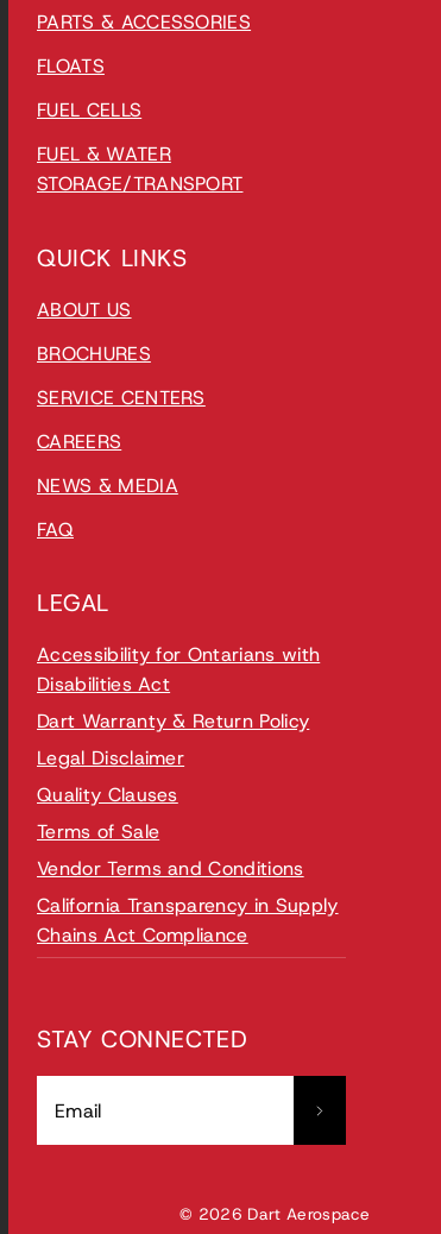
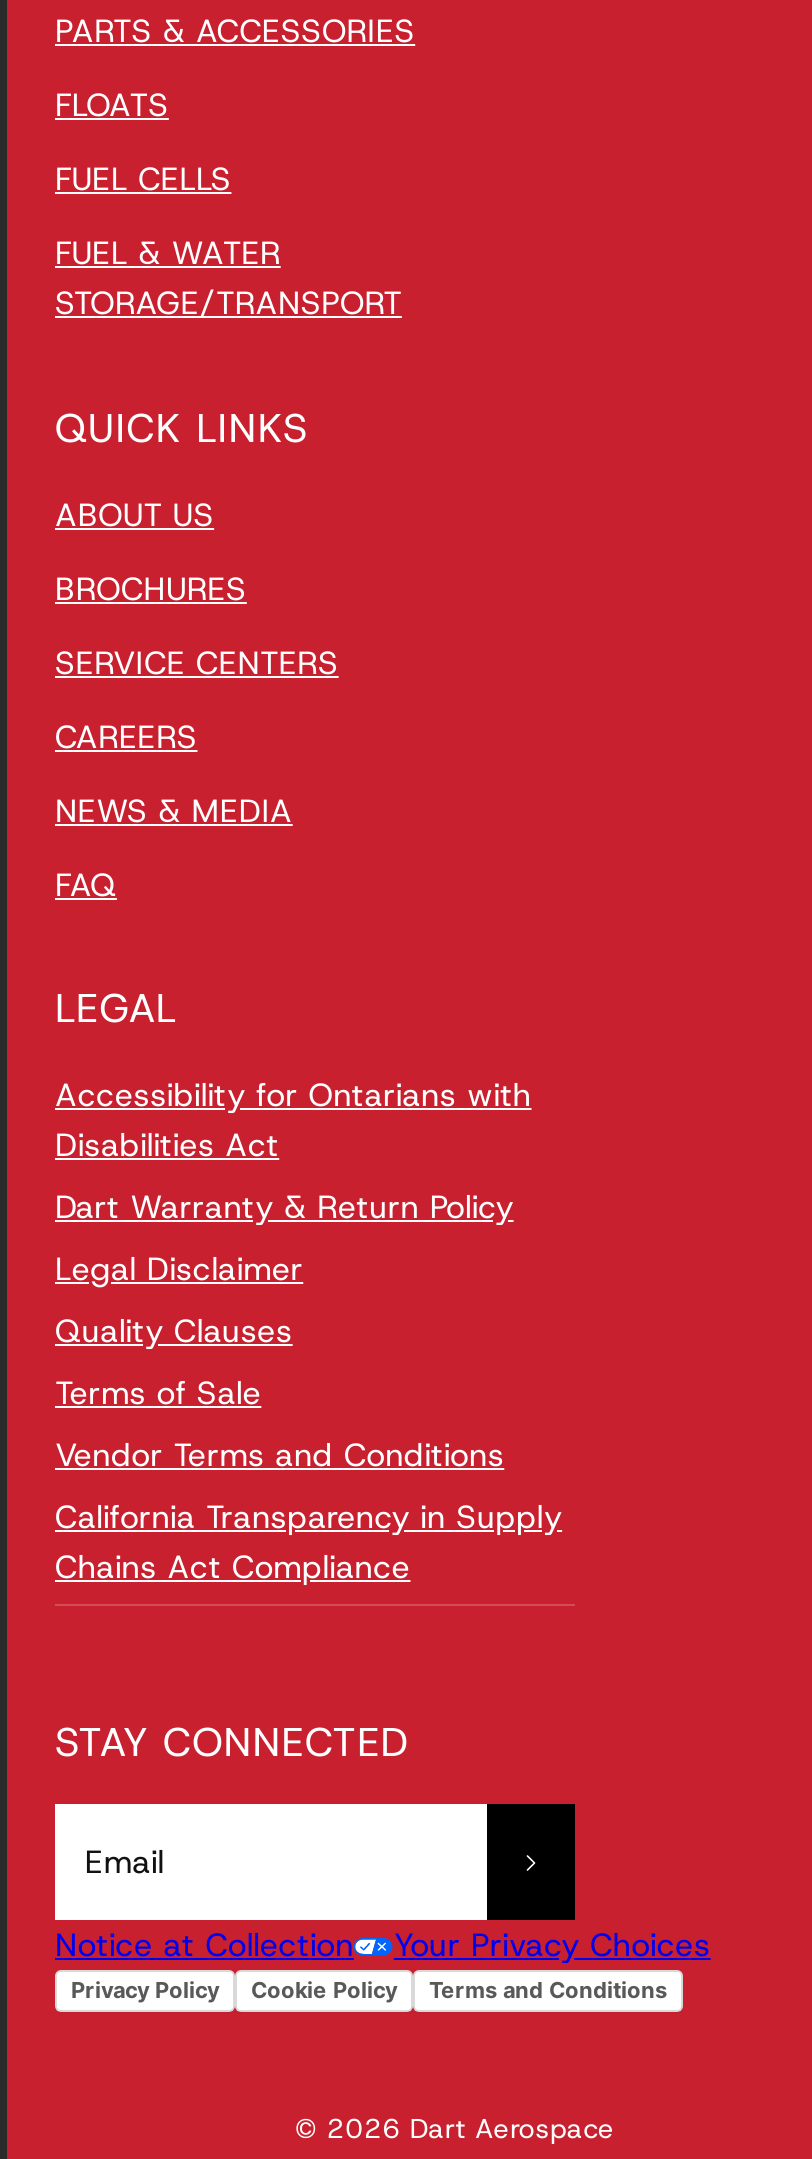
none -> [55,1924,711,2004] Notice at Collection | Your Privacy Choices | Privacy Policy | Cookie Policy | Terms and Conditions

